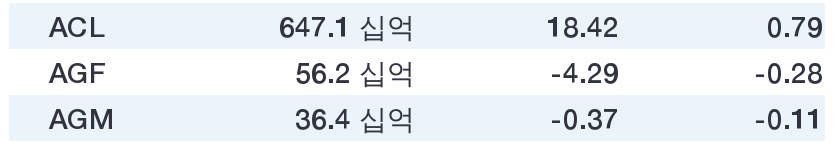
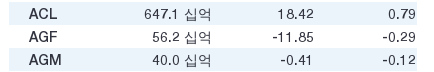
[551,55,619,89] -4.29 -> [272,28,314,45] -11.85
[755,55,823,89] -0.28 -> [382,28,416,45] -0.29
[295,101,415,135] 36.4 십억 -> [152,51,212,68] 40.0 십억
[551,101,619,135] -0.37 -> [280,51,314,68] -0.41
[755,101,823,135] -0.11 -> [382,51,416,68] -0.12

